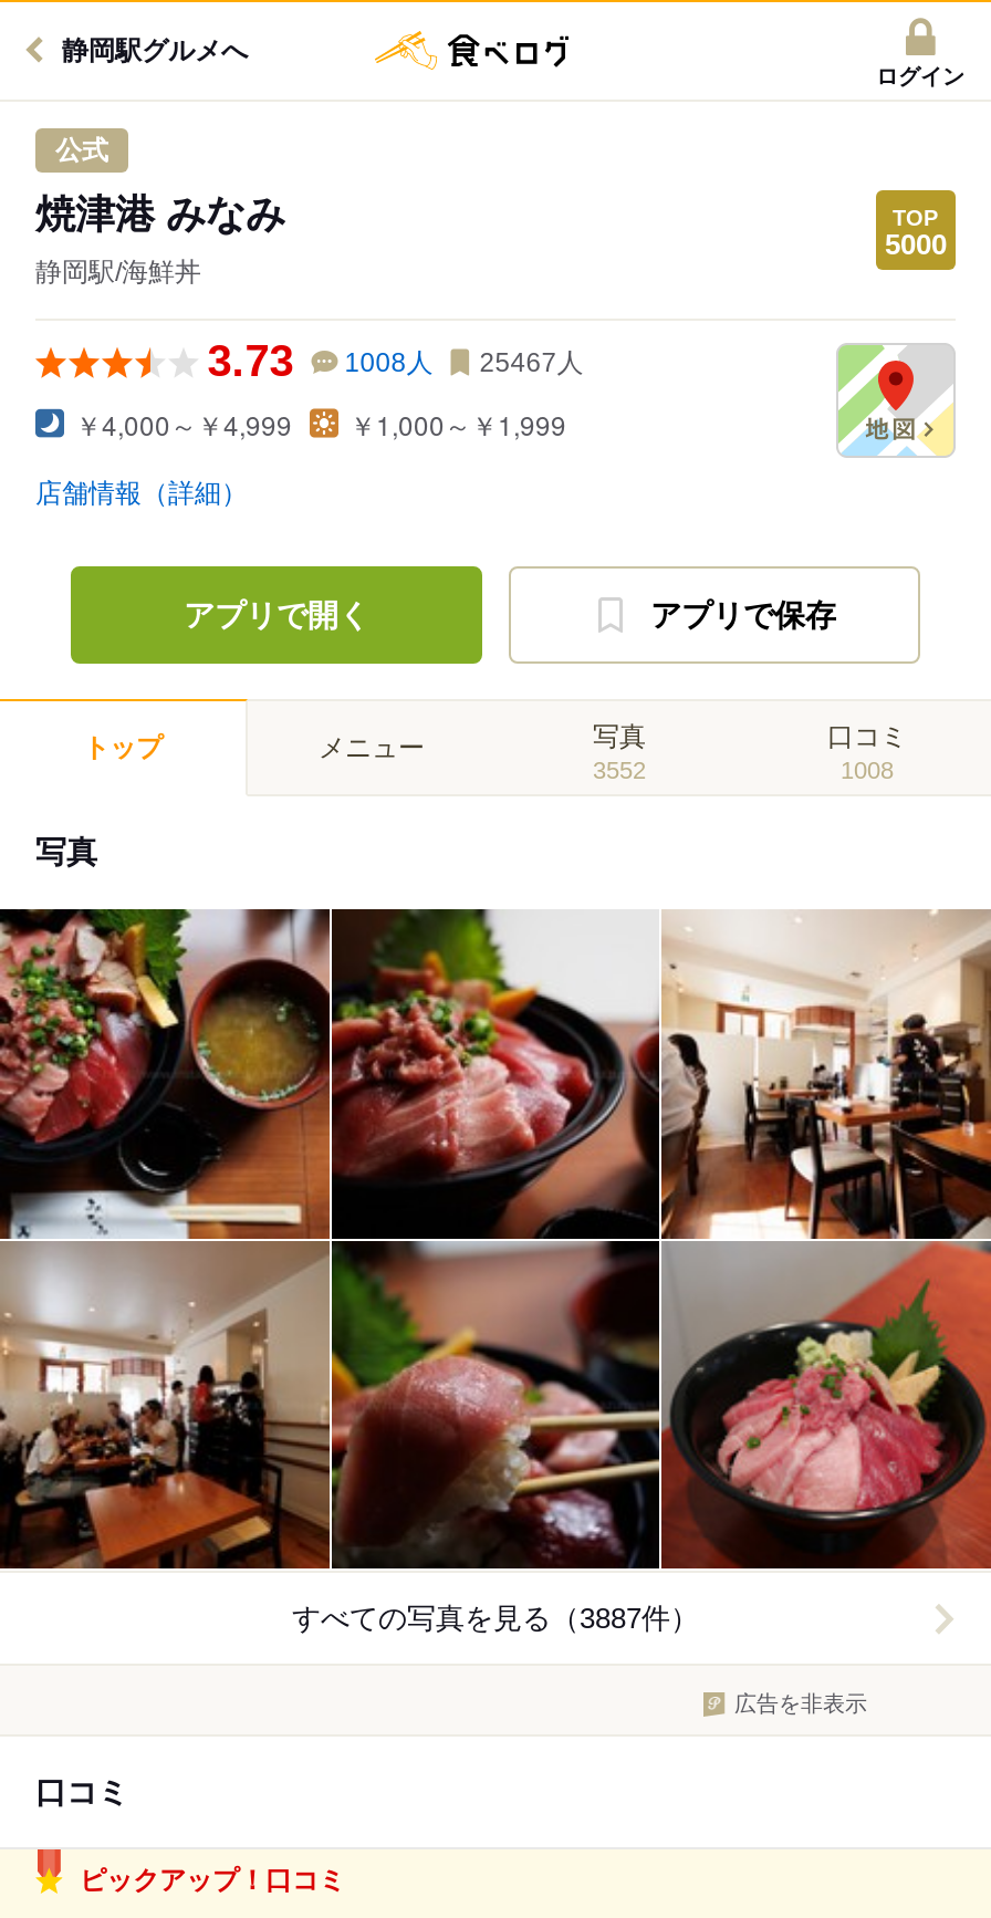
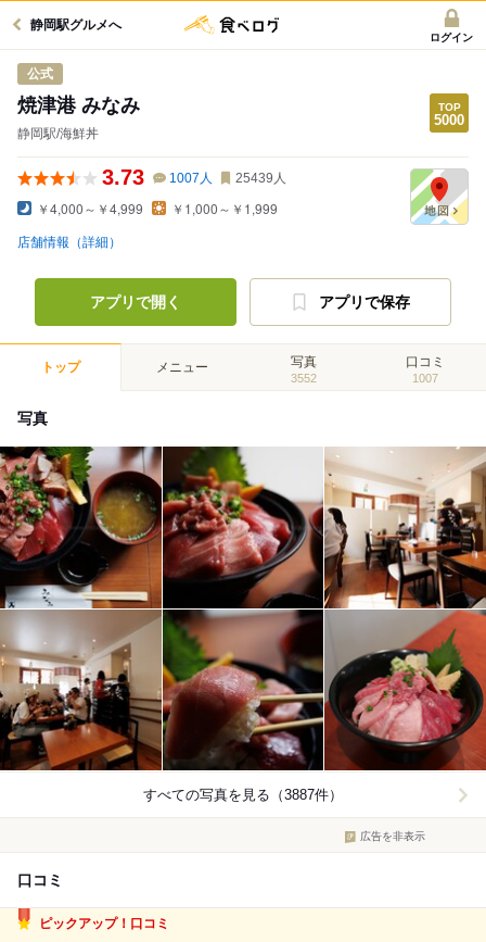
[345,347,433,378] 1008人 -> [169,171,212,186] 1007人
[480,347,584,378] 25467人 -> [235,171,286,186] 25439人
[841,757,894,783] 1008 -> [412,372,438,385] 1007

